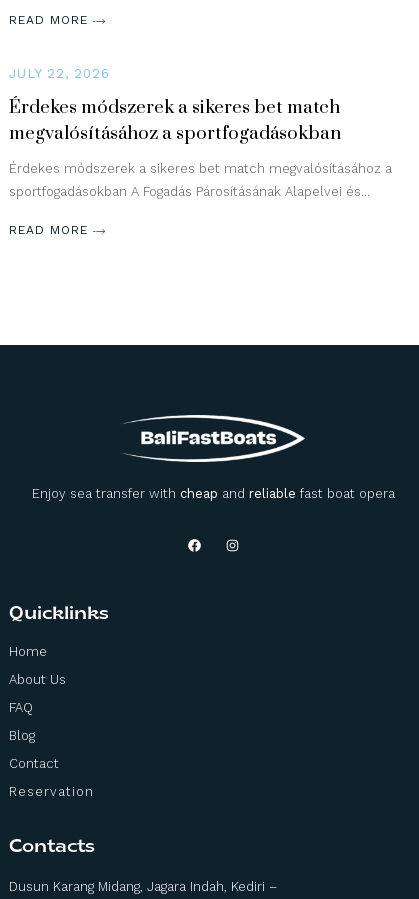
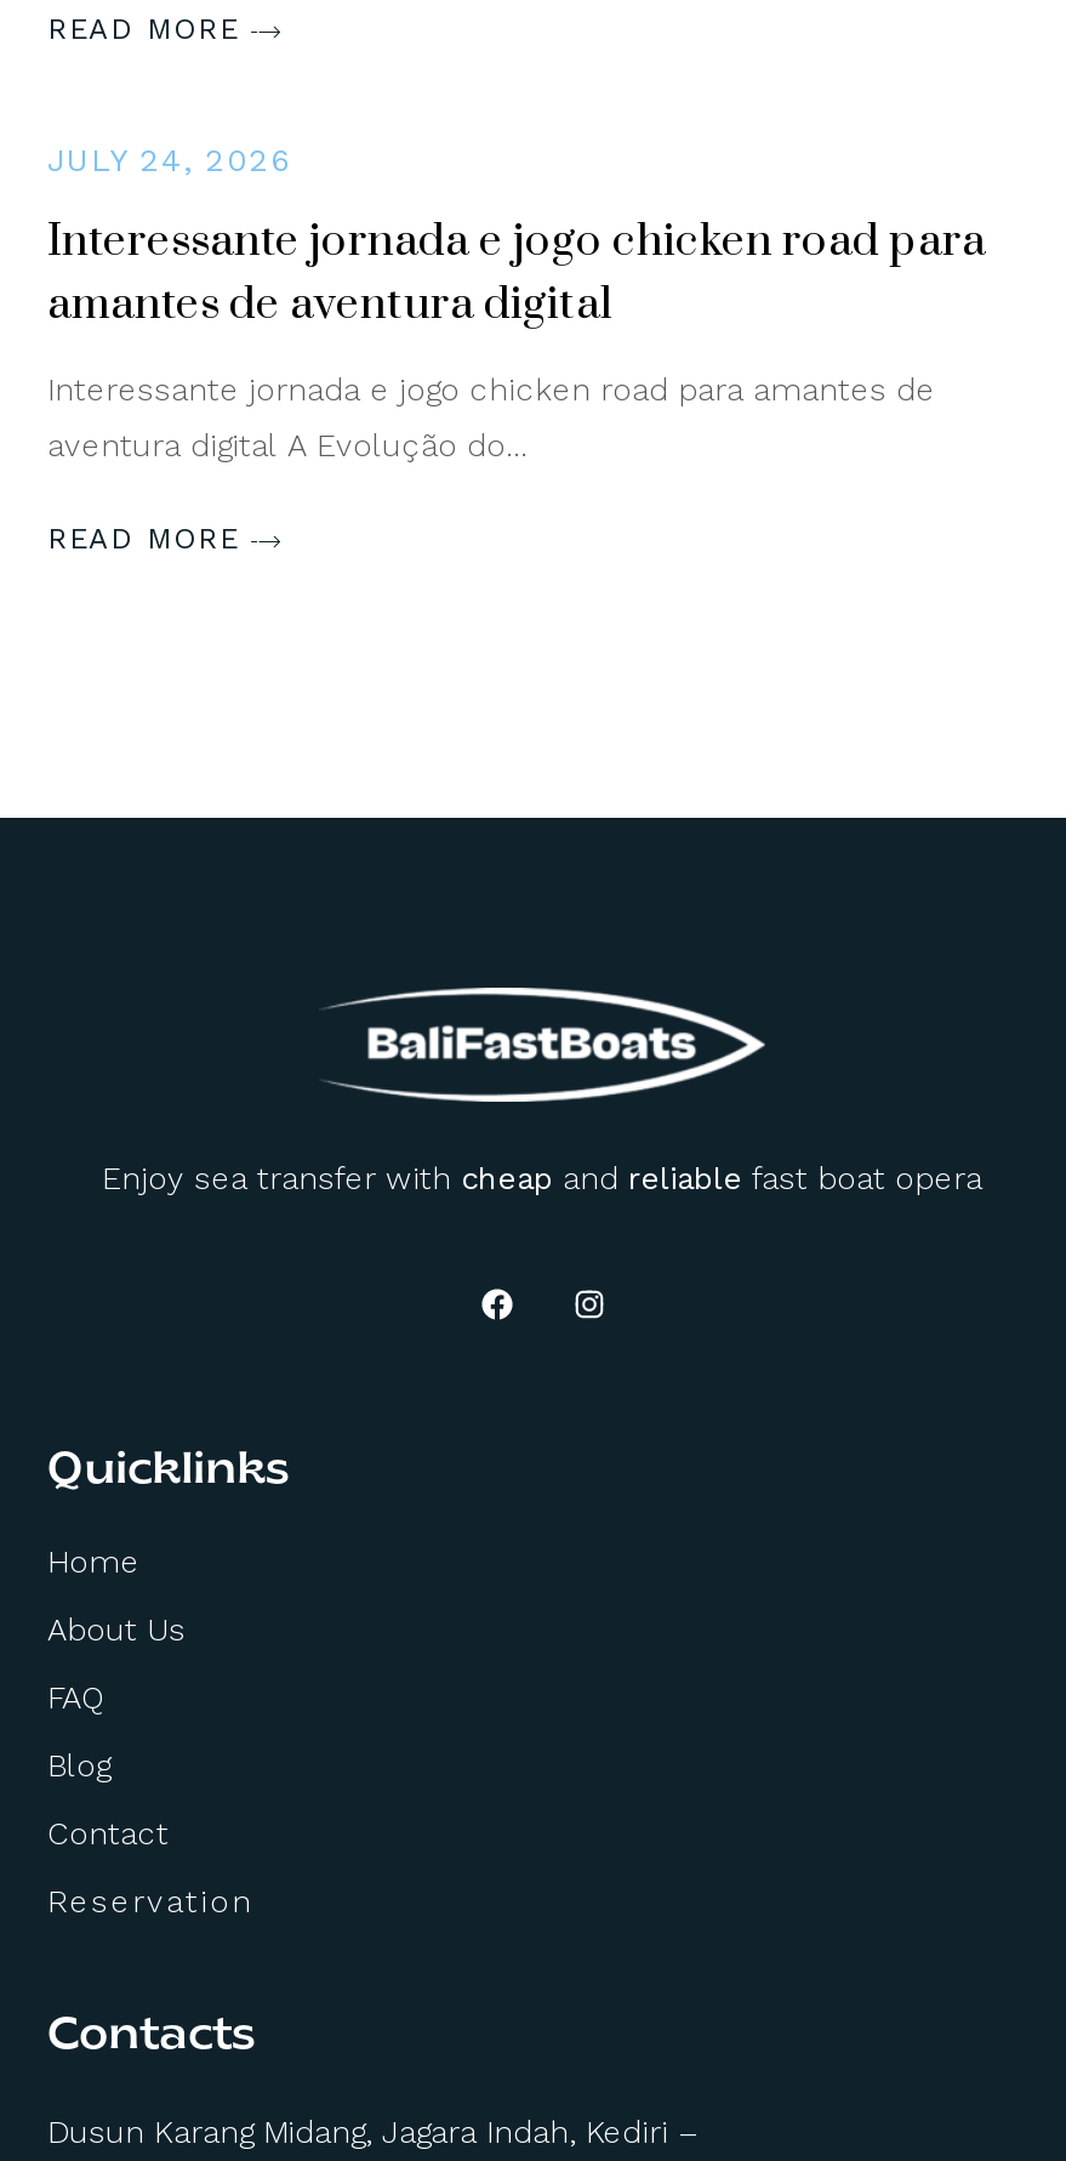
[9,66,110,81] JULY 22, 2026 -> [47,141,292,178] JULY 24, 2026
[9,96,341,145] Érdekes módszerek a sikeres bet match | megvalósításához a sportfogadásokban -> [47,214,986,333] Interessante jornada e jogo chicken road para | amantes de aventura digital
[9,161,392,176] Érdekes módszerek a sikeres bet match megvalósításához a -> [47,372,935,408] Interessante jornada e jogo chicken road para amantes de
[9,184,370,199] sportfogadásokban A Fogadás Párosításának Alapelvei és… -> [47,428,528,464] aventura digital A Evolução do…

